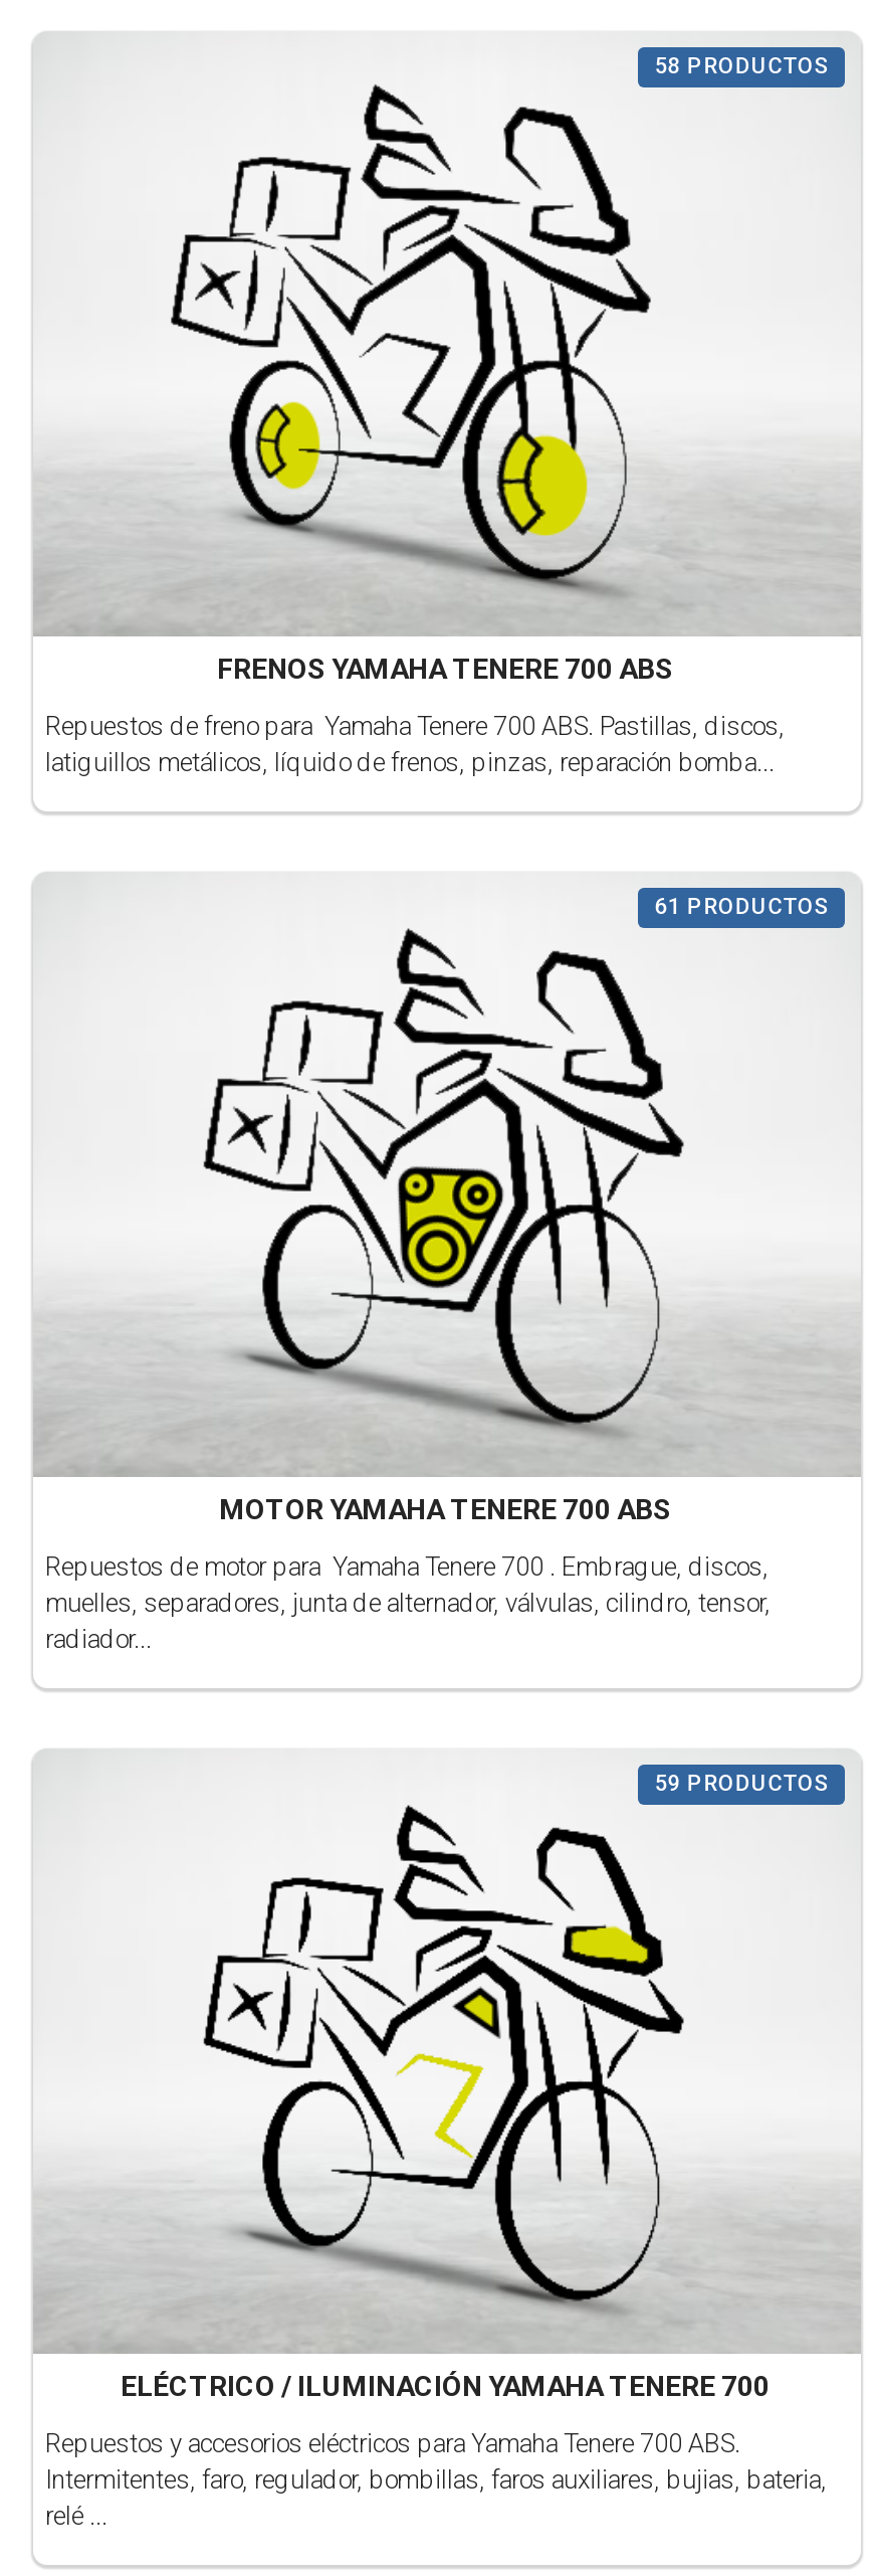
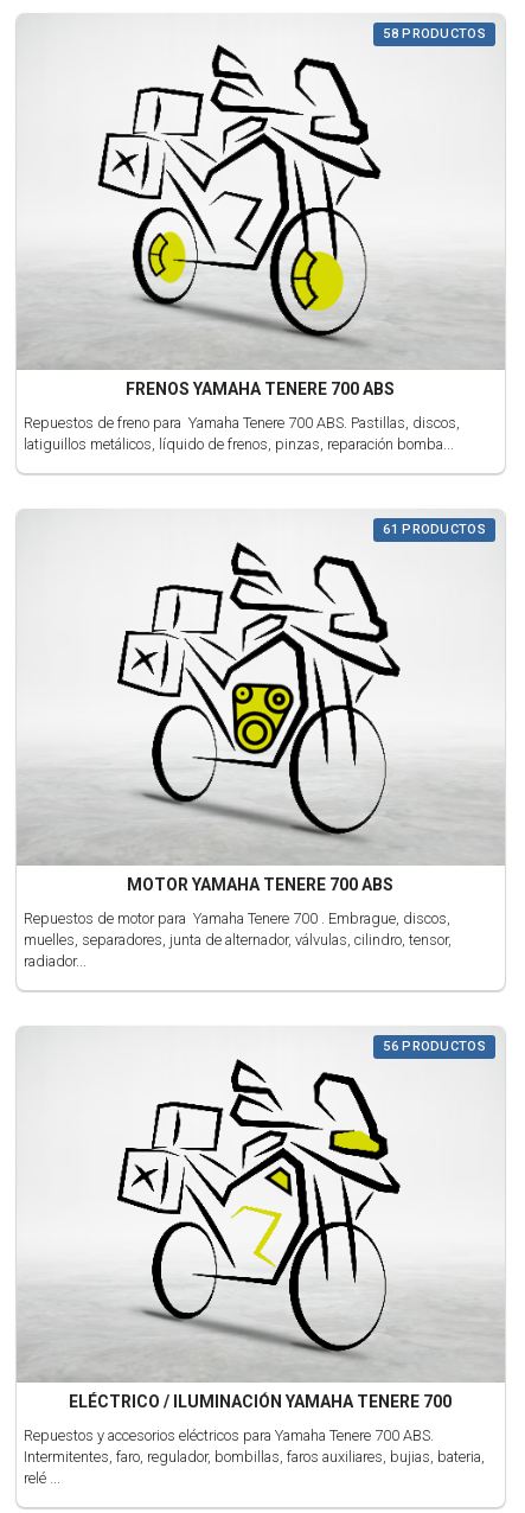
[655,1771,829,1797] 59 PRODUCTOS -> [383,1039,486,1054] 56 PRODUCTOS

